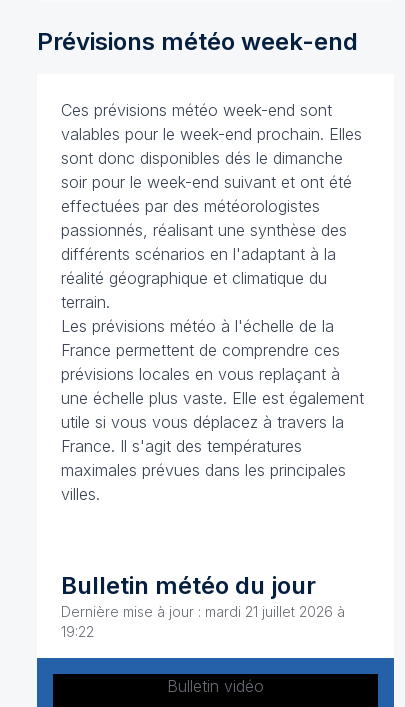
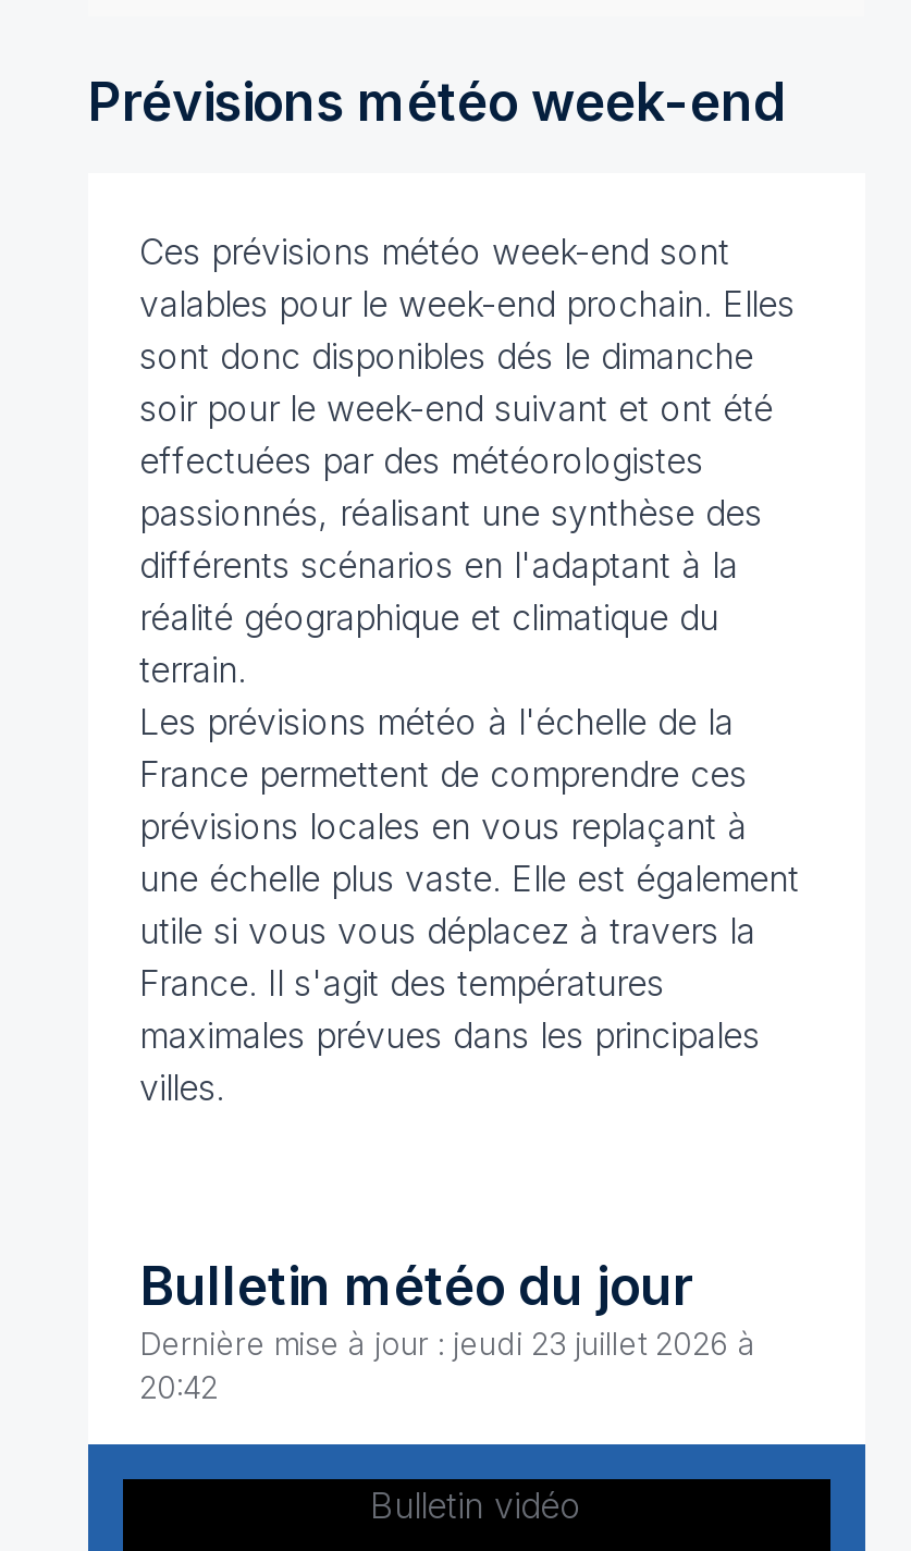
[60,603,344,620] Dernière mise à jour : mardi 21 juillet 2026 à -> [139,1325,755,1362] Dernière mise à jour : jeudi 23 juillet 2026 à
[60,623,93,640] 19:22 -> [139,1368,218,1405] 20:42

